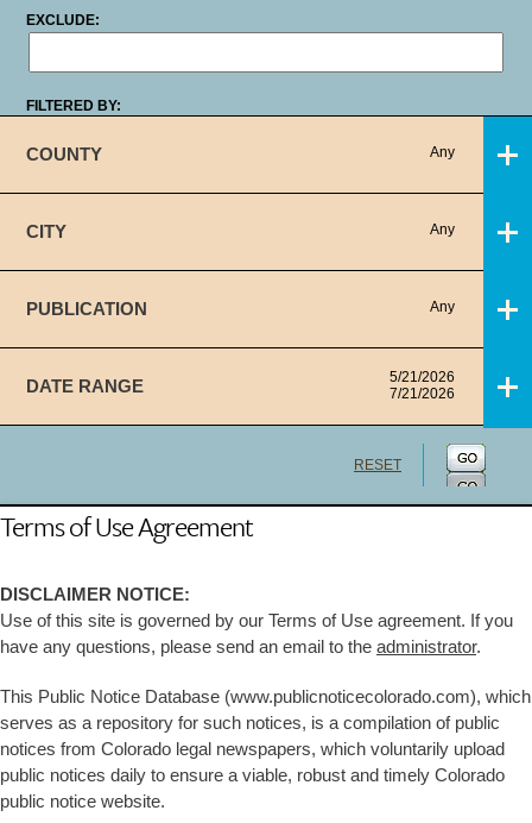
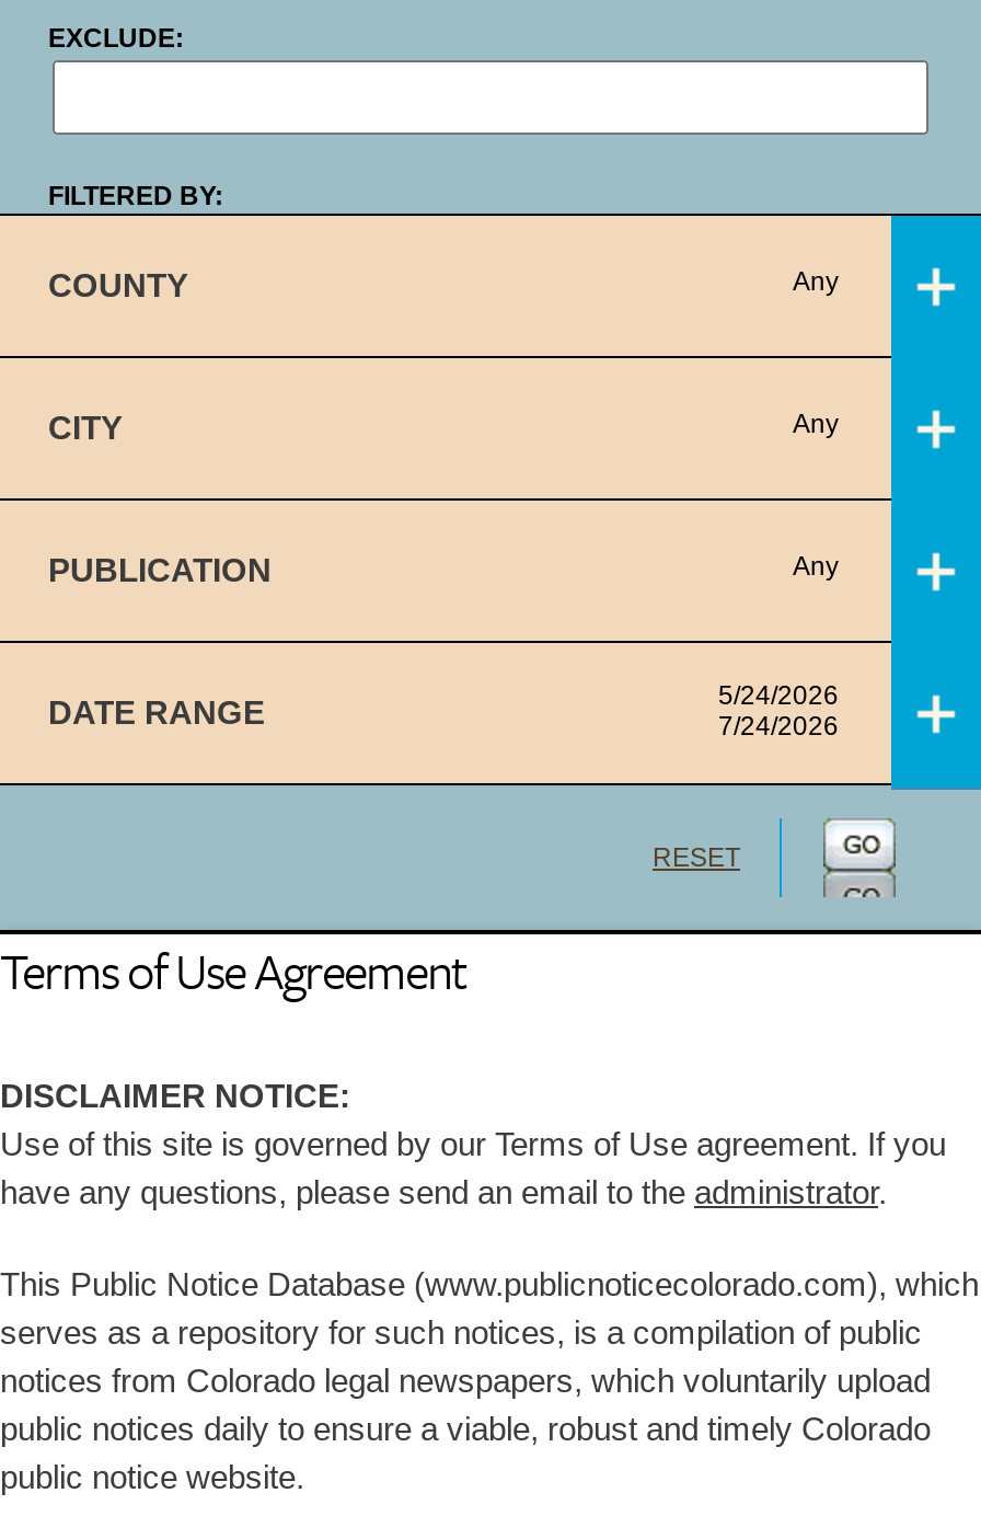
[389,369,455,386] 5/21/2026 -> [718,681,839,711] 5/24/2026
[389,386,455,402] 7/21/2026 -> [718,711,839,742] 7/24/2026

